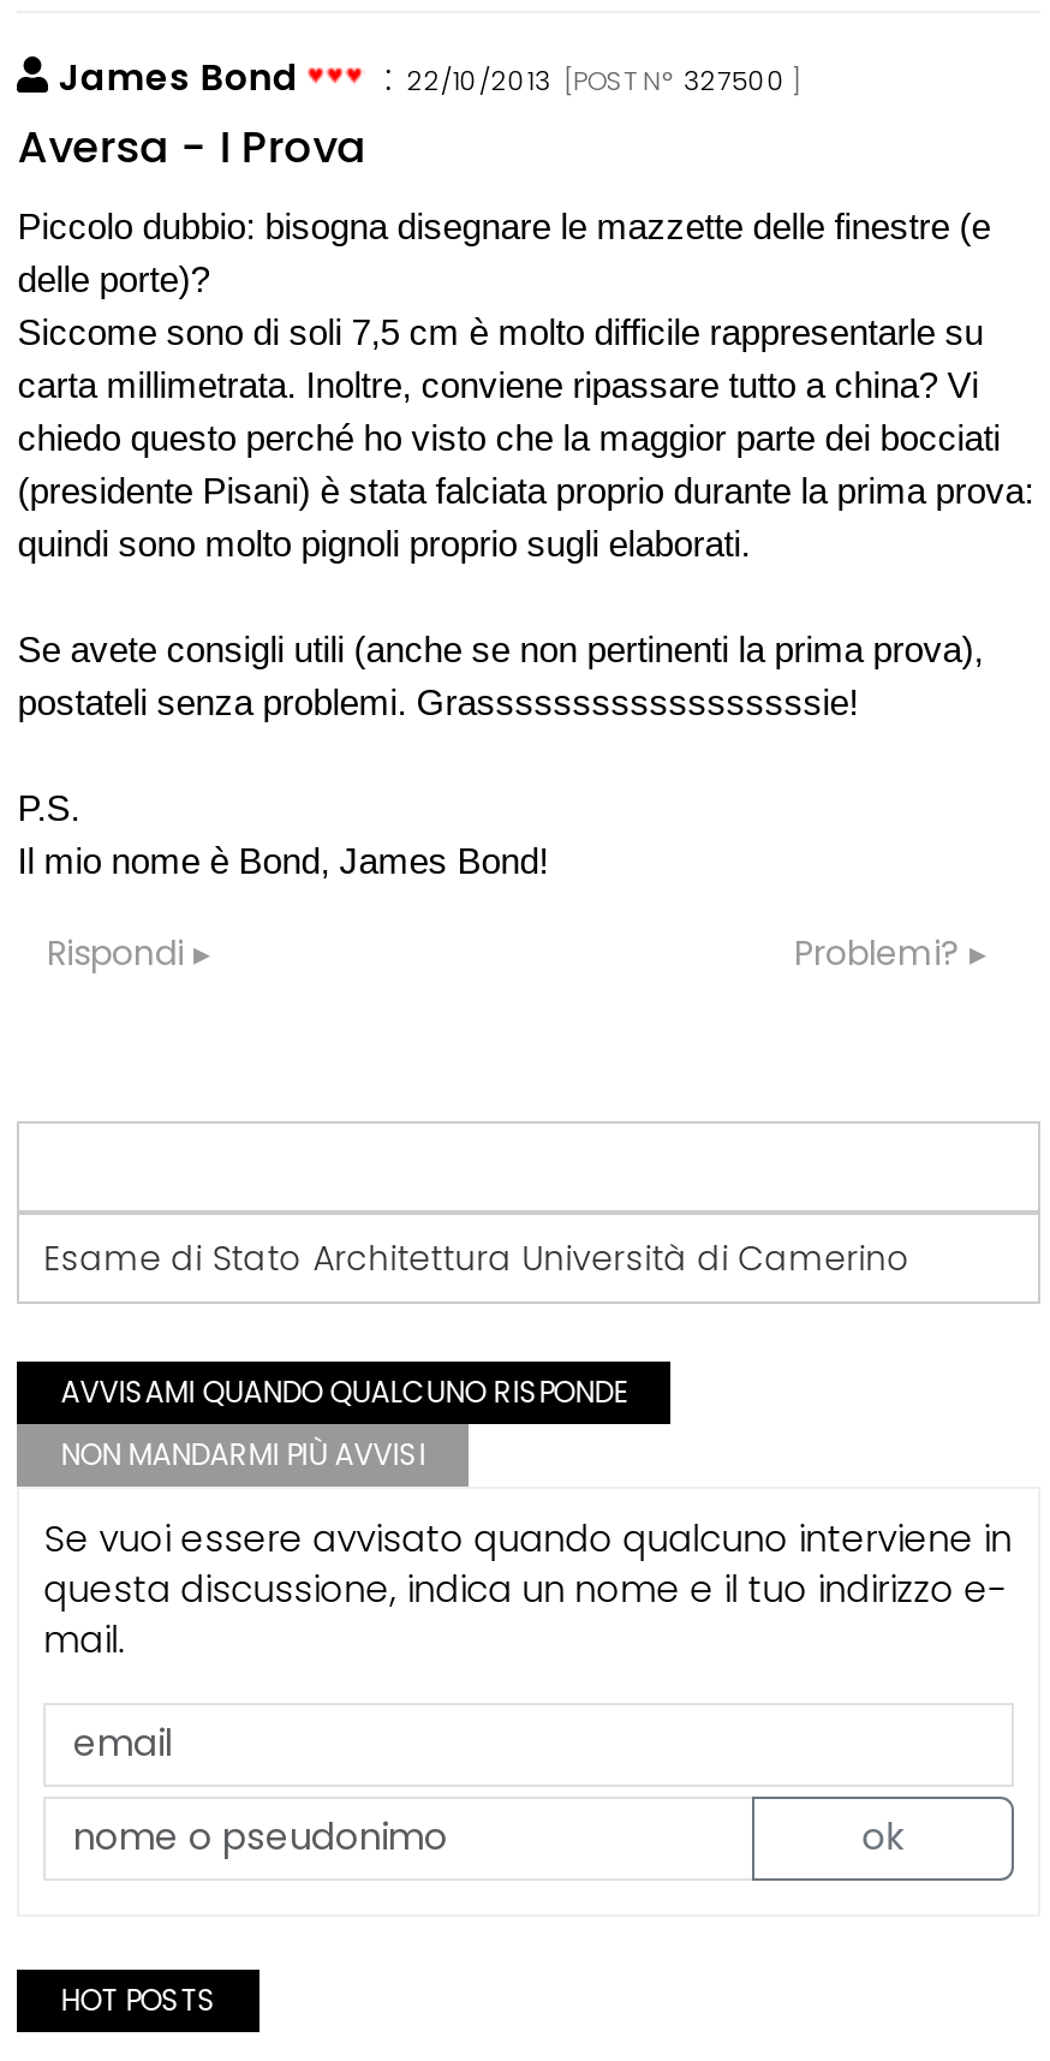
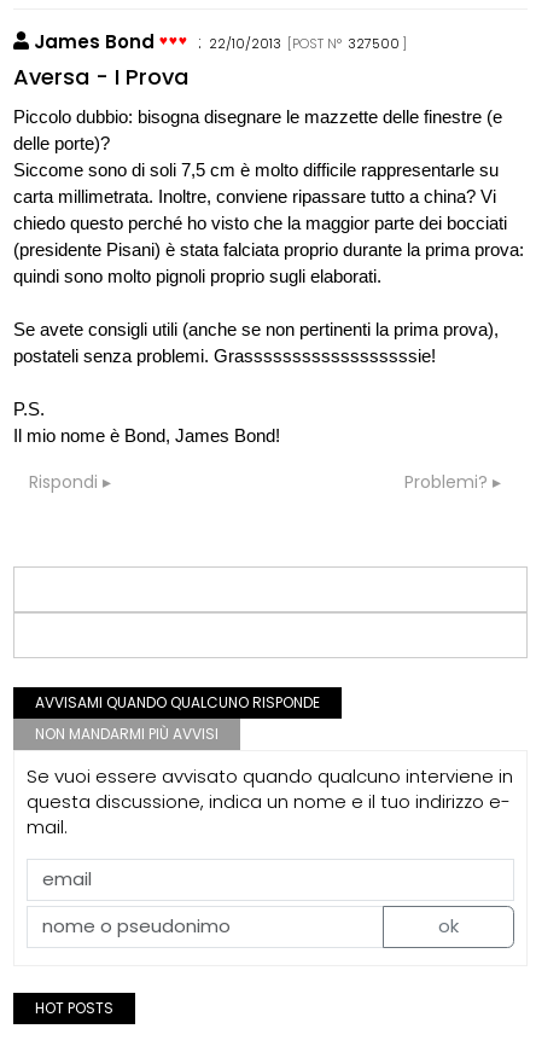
[44,1234,911,1282] Esame di Stato Architettura Università di Camerino -> none

